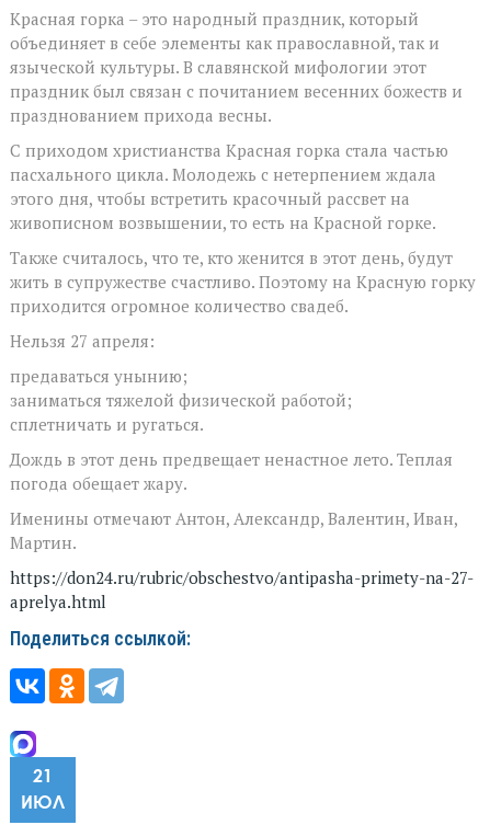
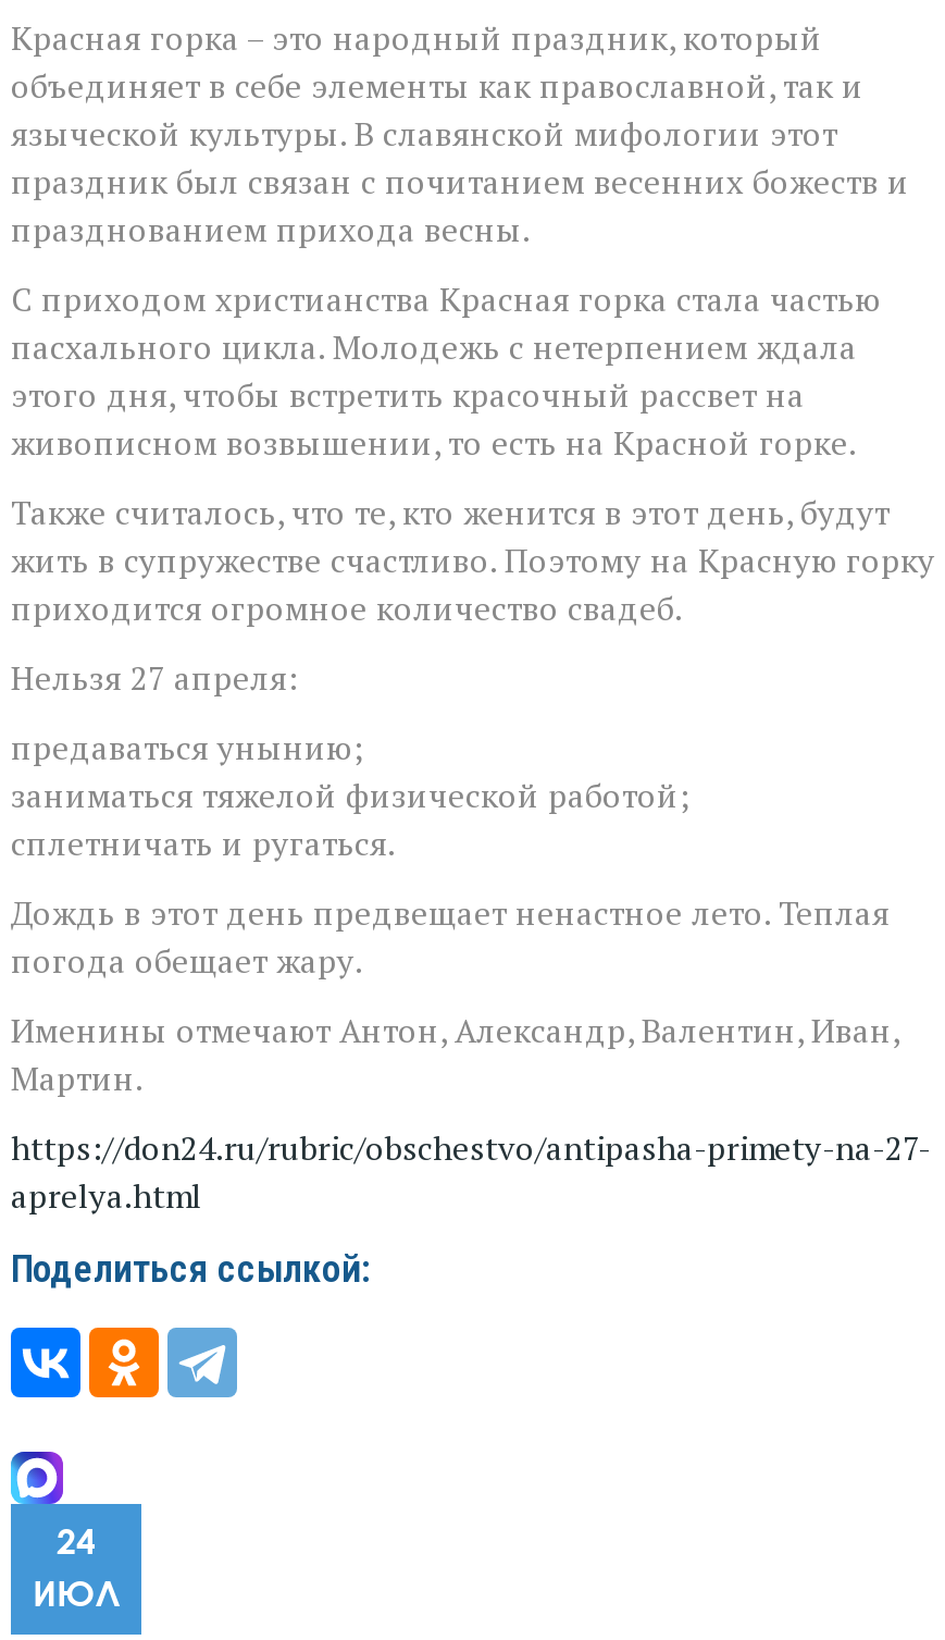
[33,765,53,787] 21 -> [57,1520,96,1563] 24

